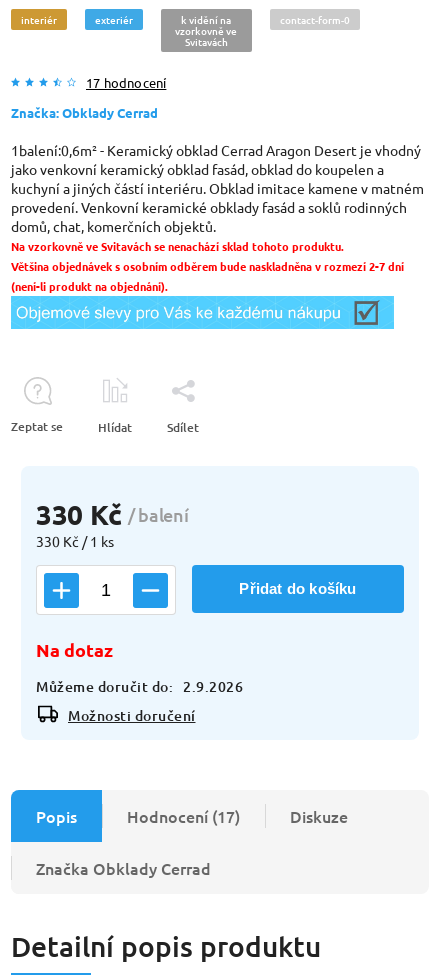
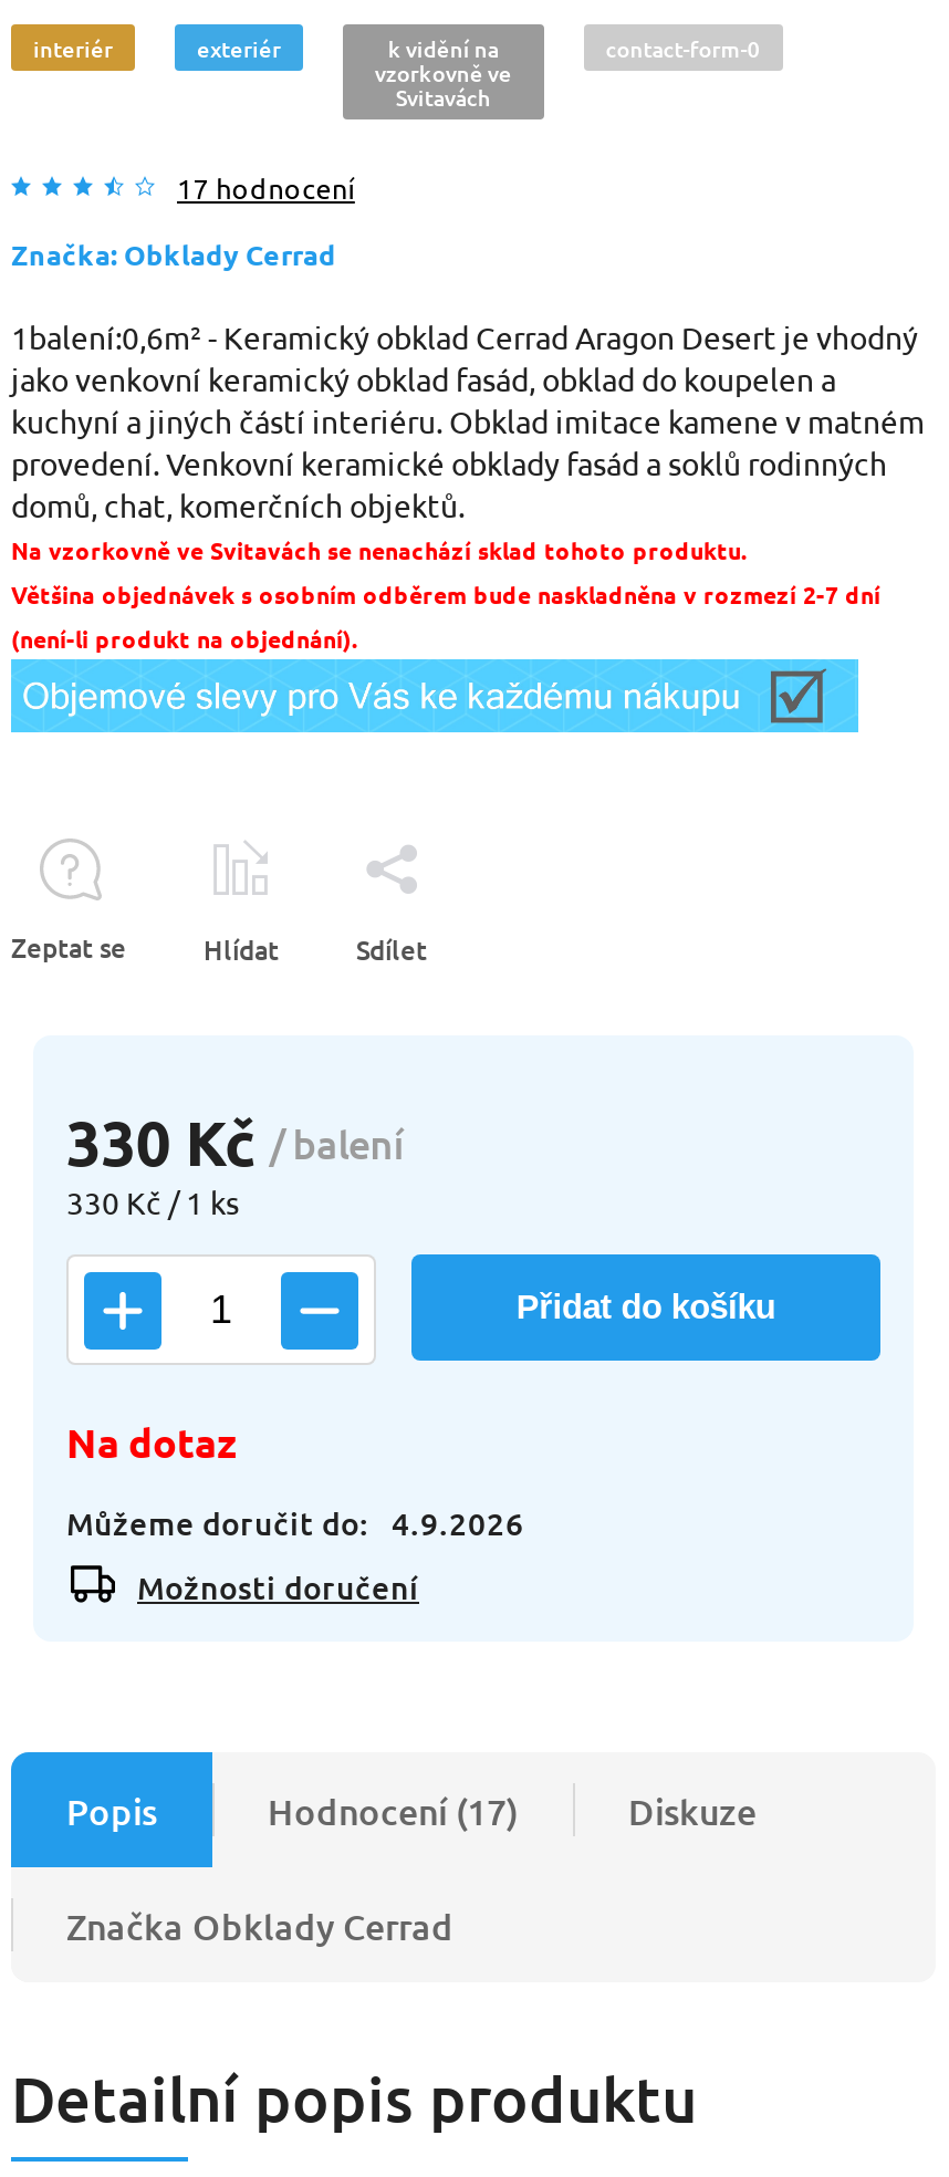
[36,677,243,696] Můžeme doručit do: 2.9.2026 -> [66,1502,524,1544] Můžeme doručit do: 4.9.2026

